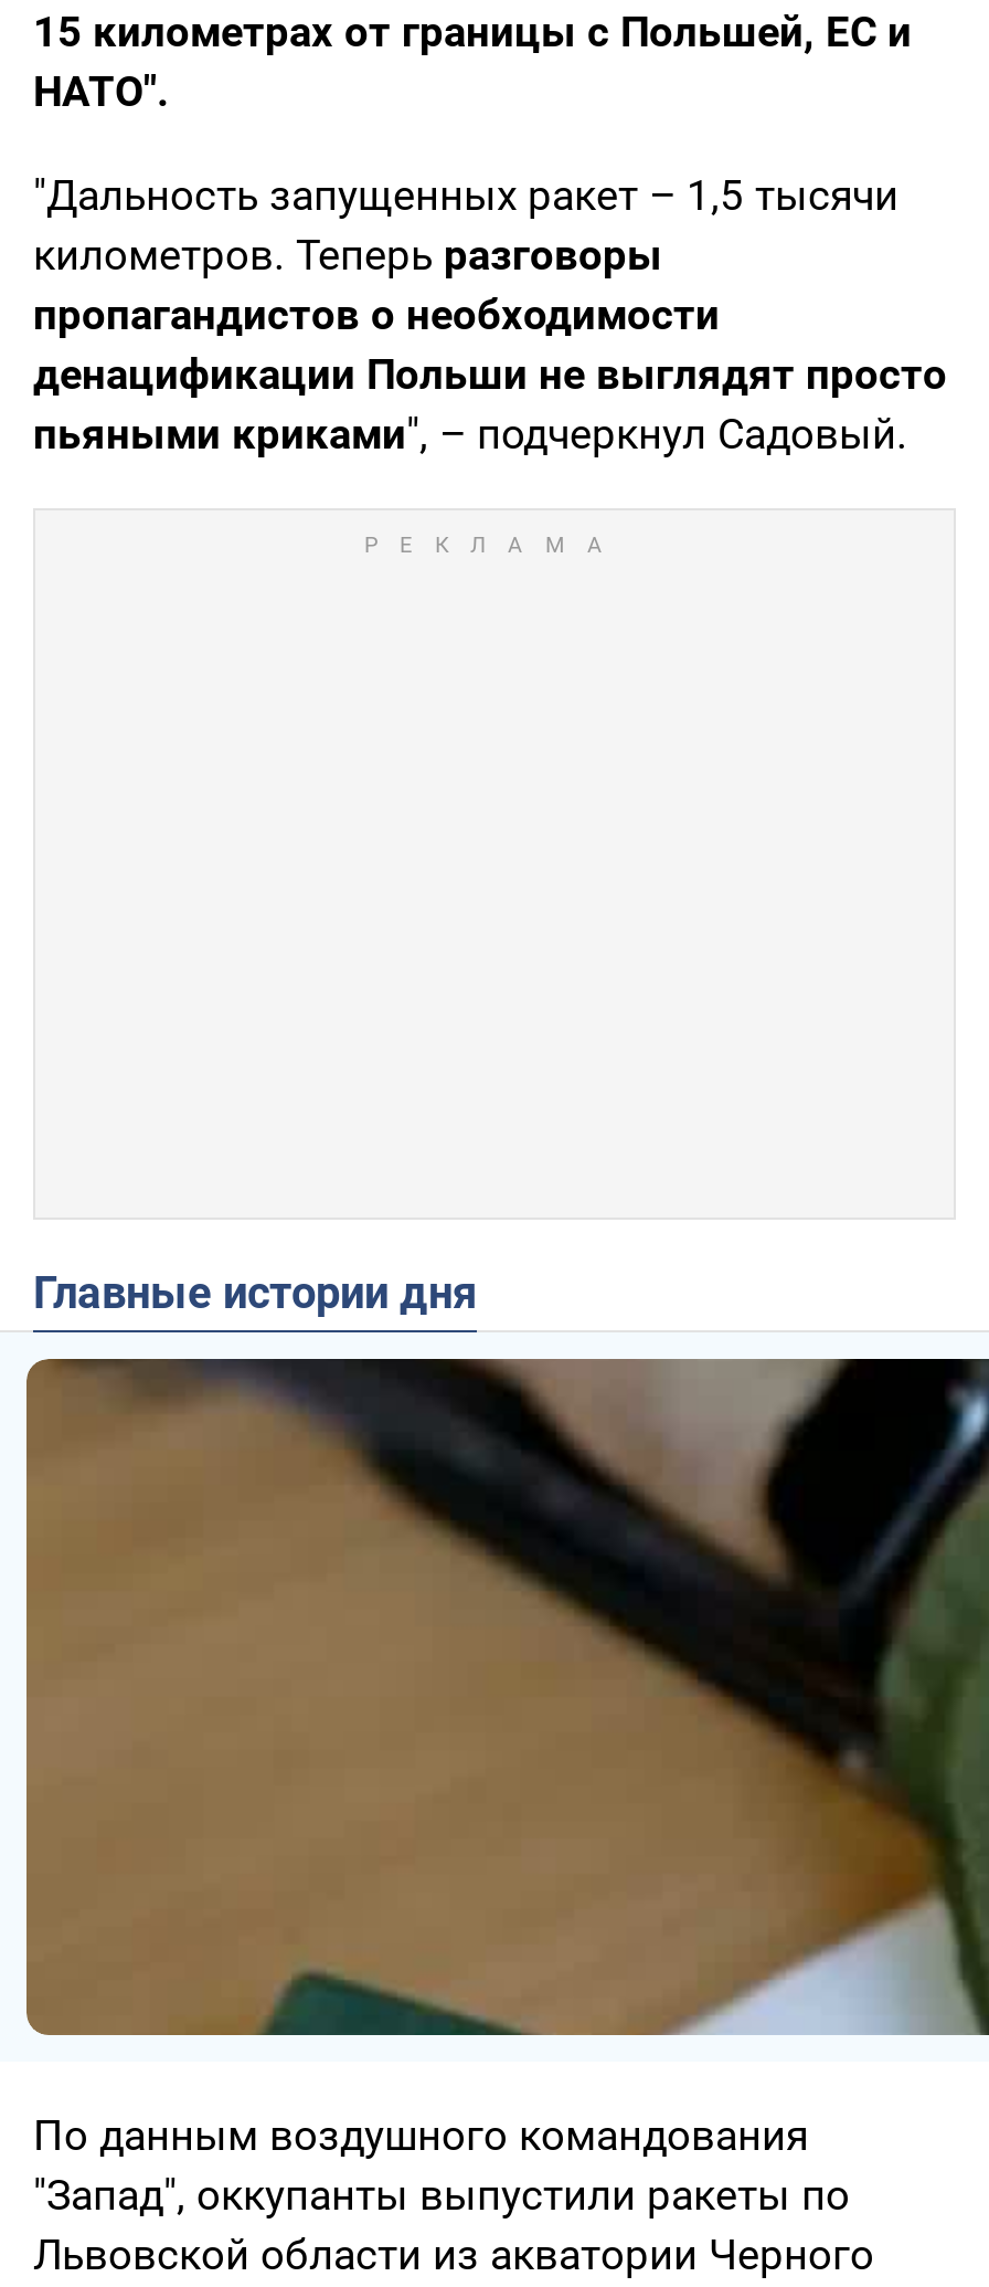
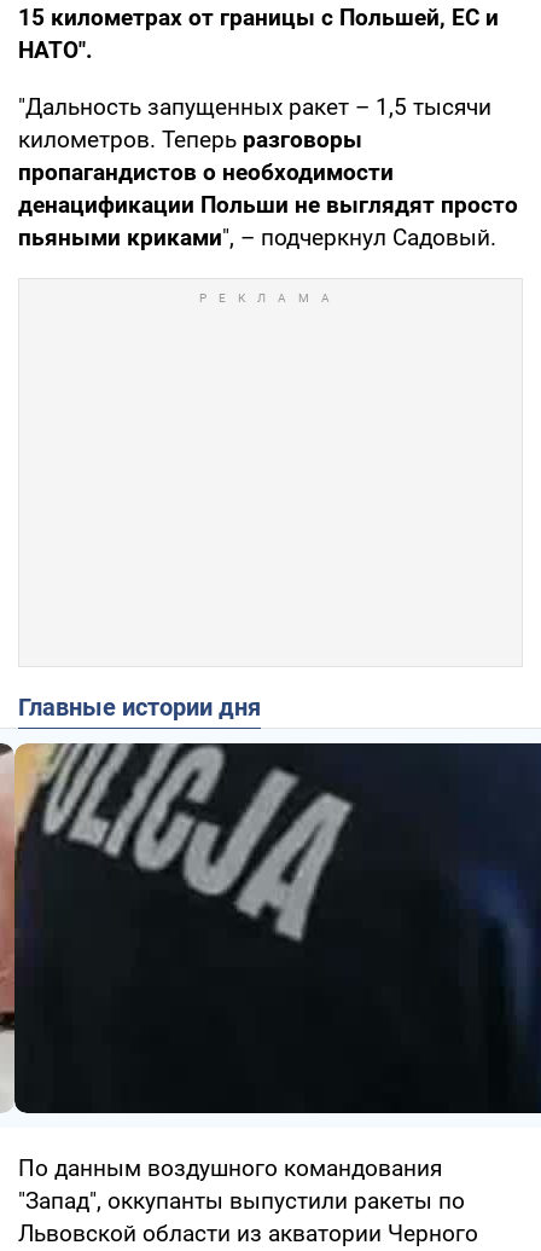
[7,1357,982,2037] [image] -> [4,742,537,1114] [image]

